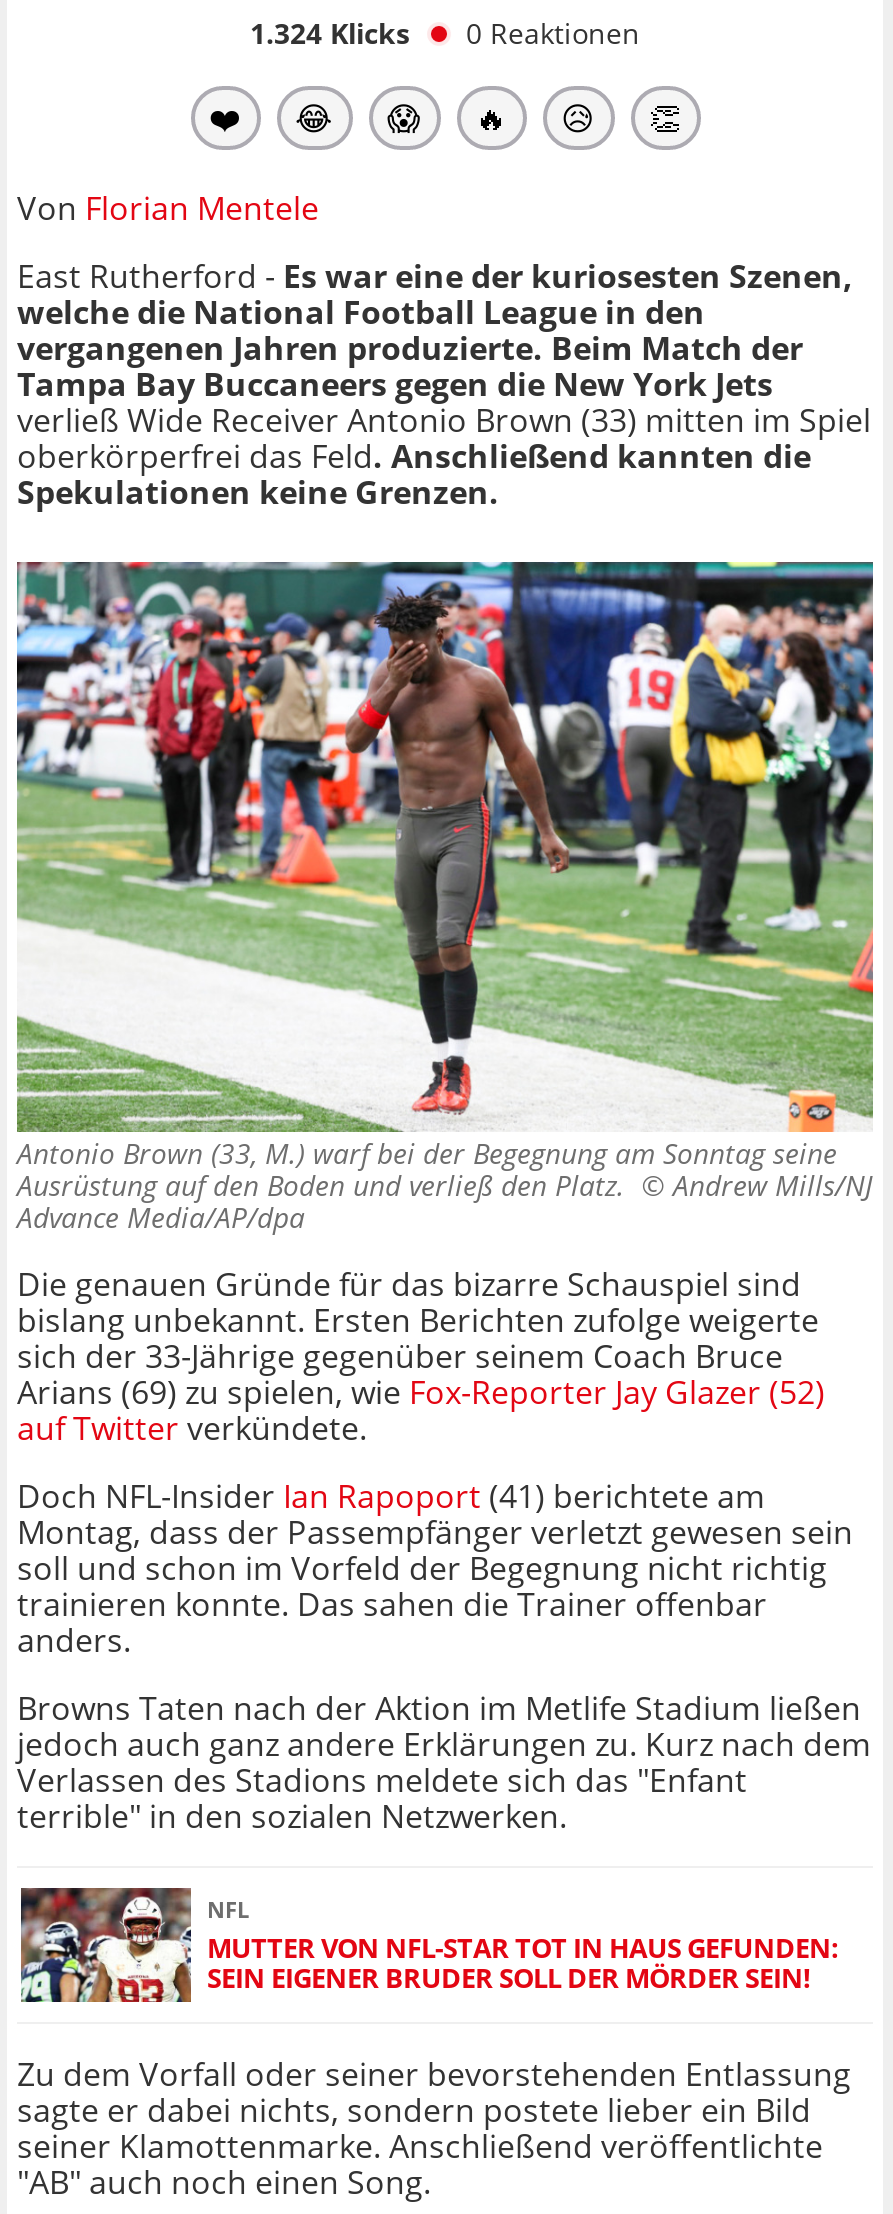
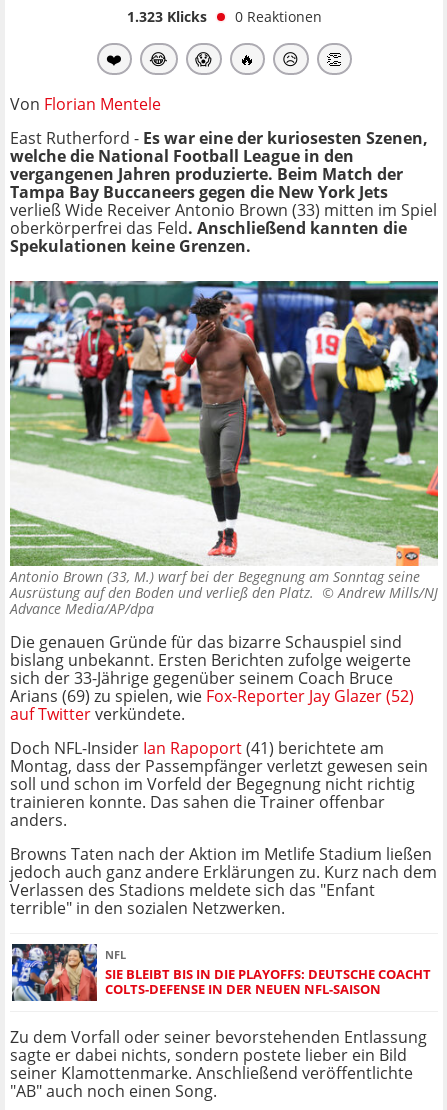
[250,14,640,52] 1.324 Klicks 0 Reaktionen -> [126,7,321,26] 1.323 Klicks 0 Reaktionen
[19,1886,839,2004] [image] | MUTTER VON NFL-STAR TOT IN HAUS GEFUNDEN: | SEIN EIGENER BRUDER SOLL DER MÖRDER SEIN! -> [11,943,431,1002] [image] | SIE BLEIBT BIS IN DIE PLAYOFFS: DEUTSCHE COACHT | COLTS-DEFENSE IN DER NEUEN NFL-SAISON

